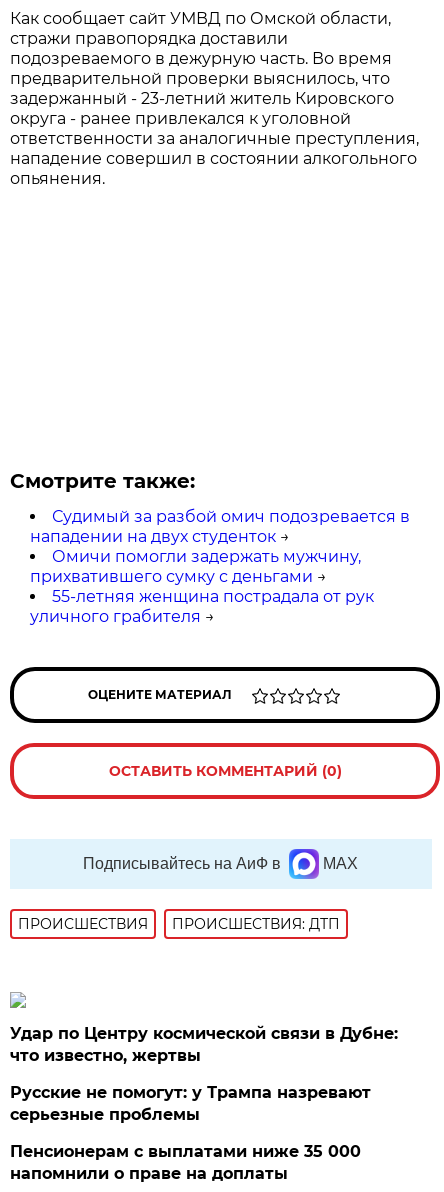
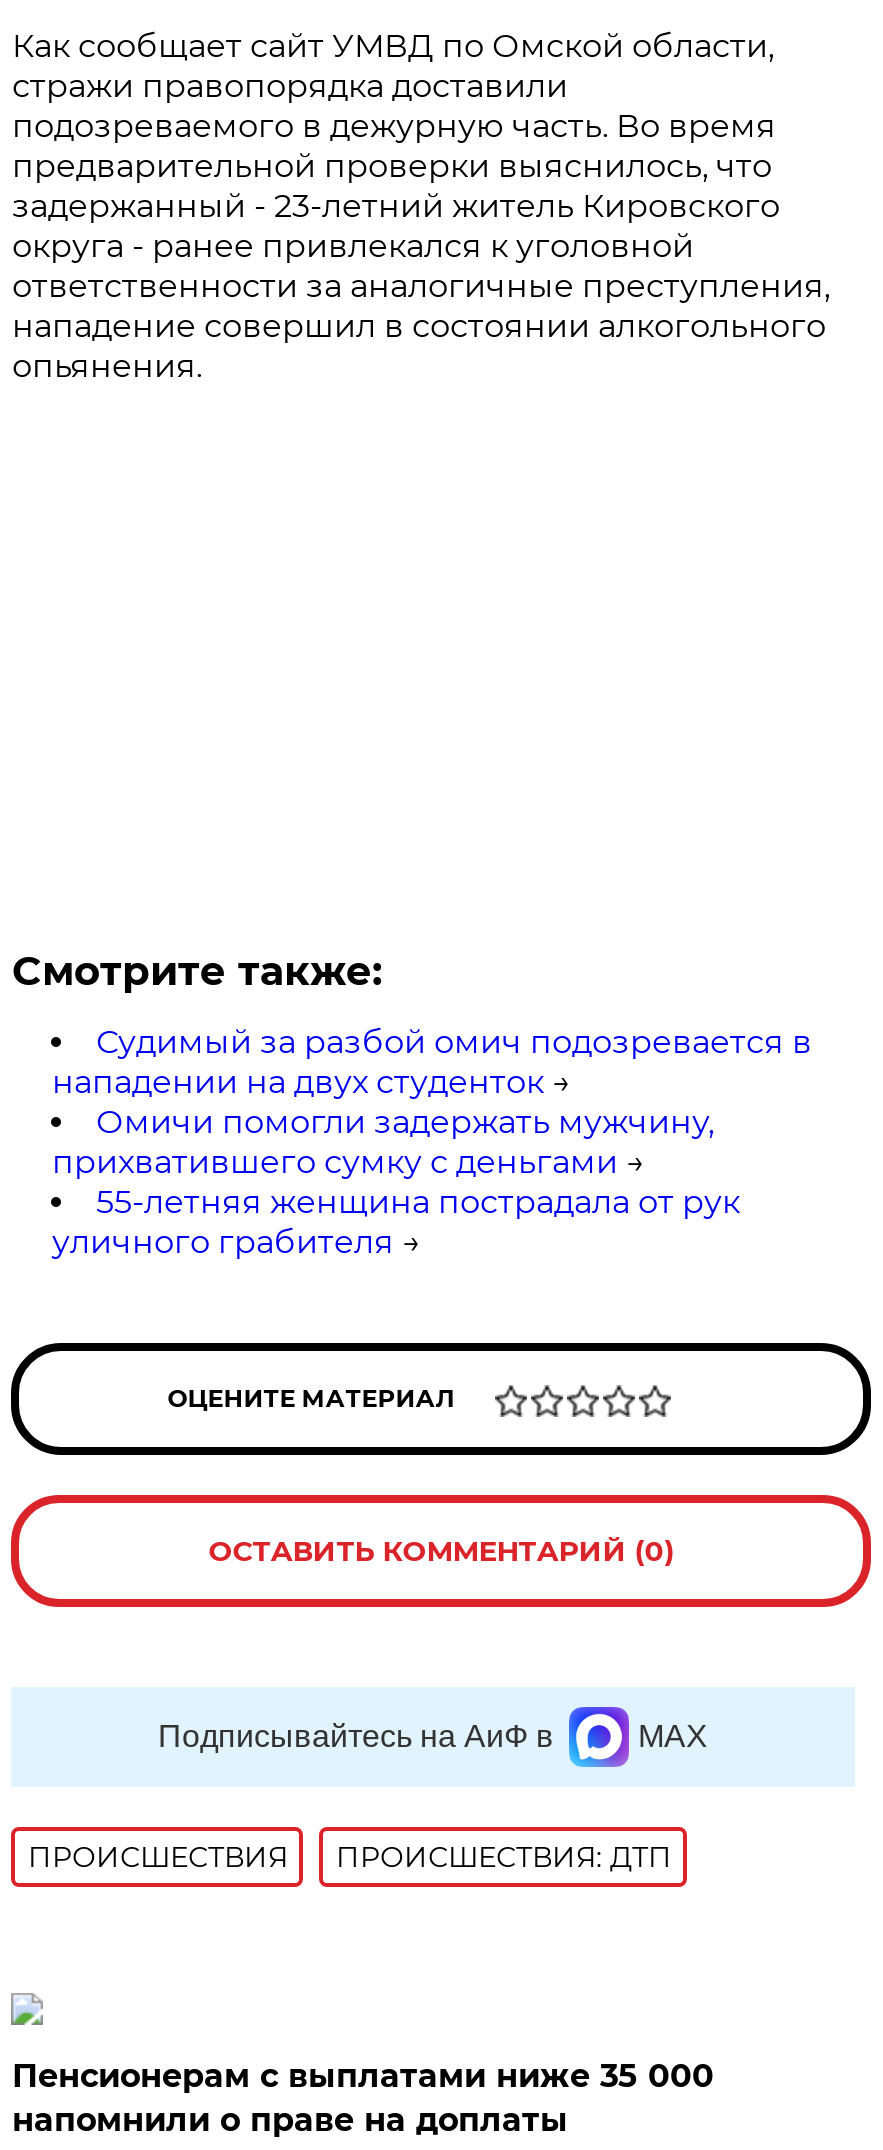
[10,1024,398,1124] Удар по Центру космической связи в Дубне: | что известно, жертвы | Русские не помогут: у Трампа назревают | серьезные проблемы -> none

